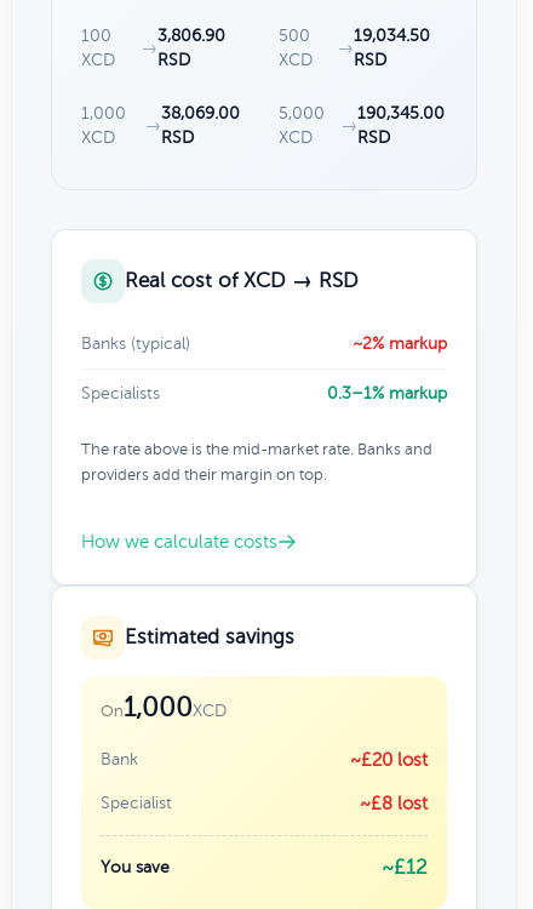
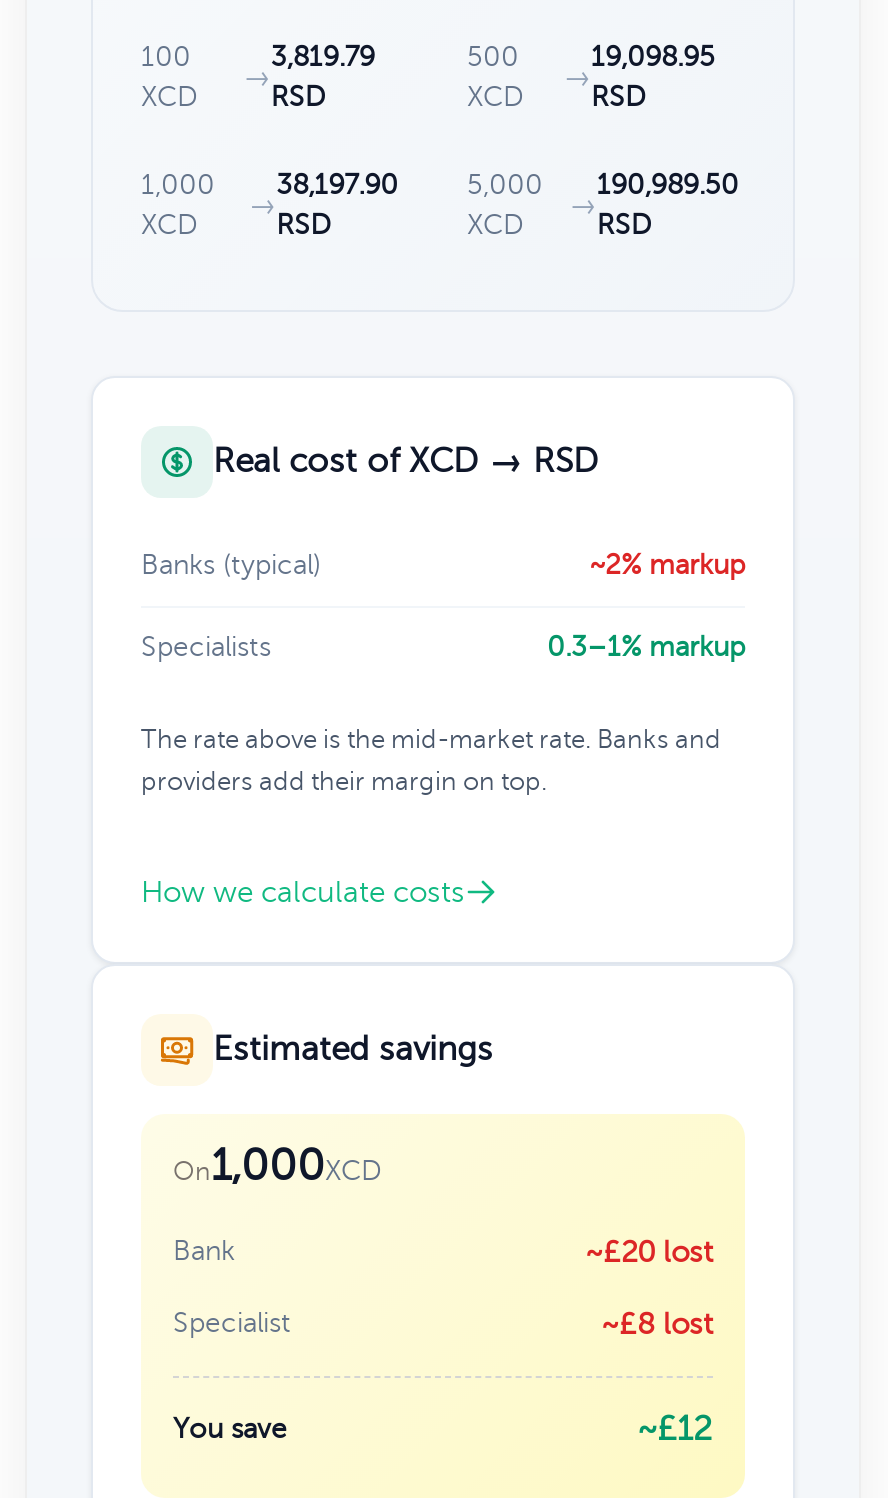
[158,26,226,44] 3,806.90 -> [271,41,375,71] 3,819.79
[353,26,430,44] 19,034.50 -> [591,41,715,71] 19,098.95
[161,104,240,122] 38,069.00 -> [276,169,398,199] 38,197.90
[279,104,444,122] 5,000 190,345.00 -> [467,169,739,199] 5,000 190,989.50

